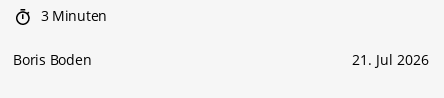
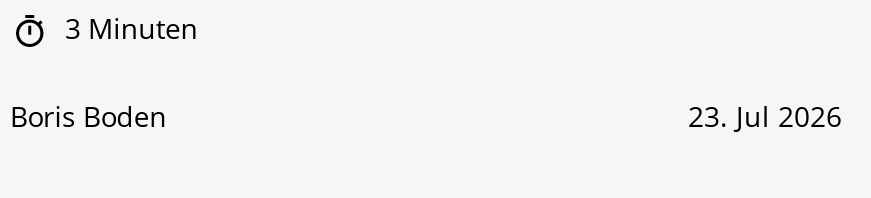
[352,50,429,69] 21. Jul 2026 -> [688,98,842,136] 23. Jul 2026

